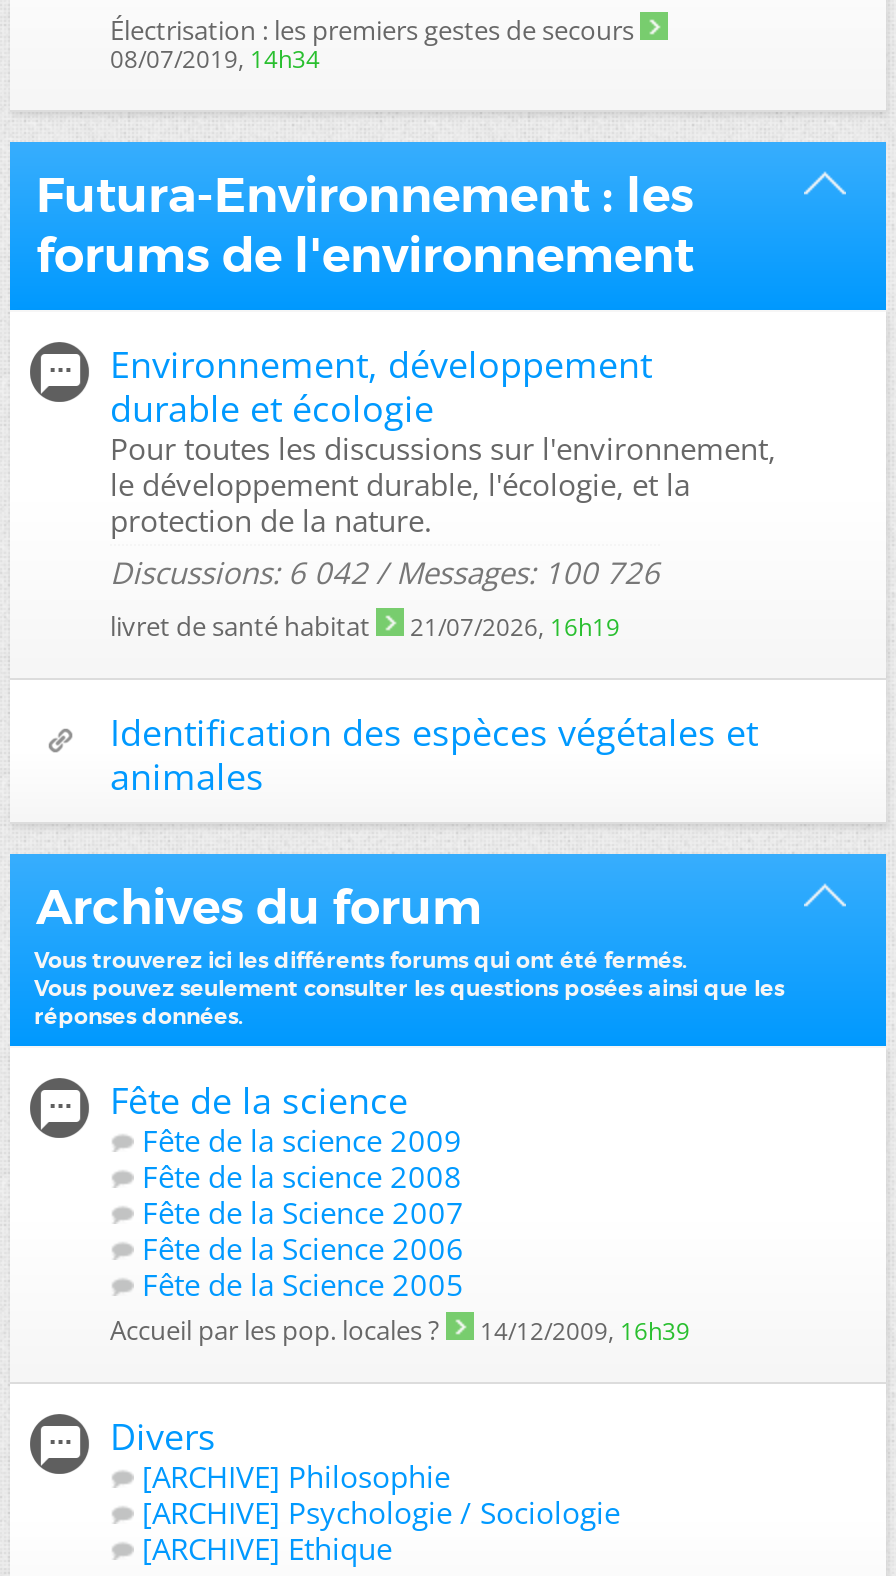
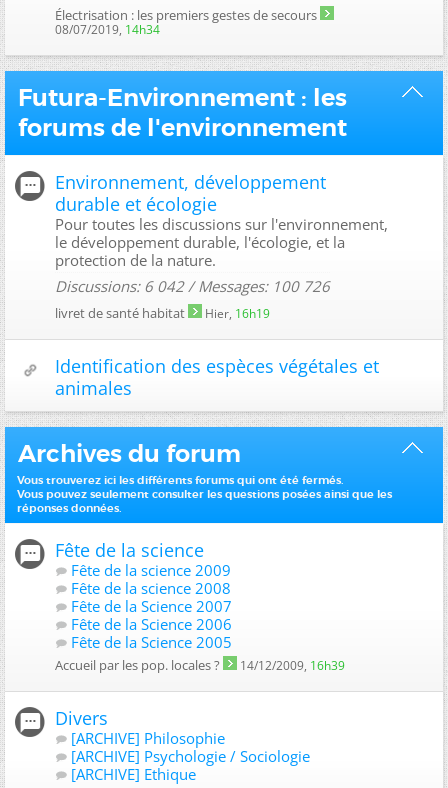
[110,608,620,644] livret de santé habitat 21/07/2026, 16h19 -> [55,304,270,322] livret de santé habitat Hier, 16h19

